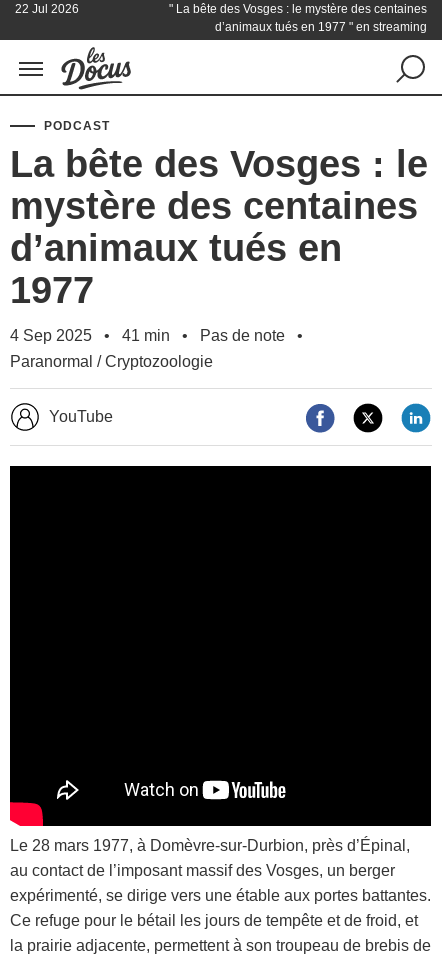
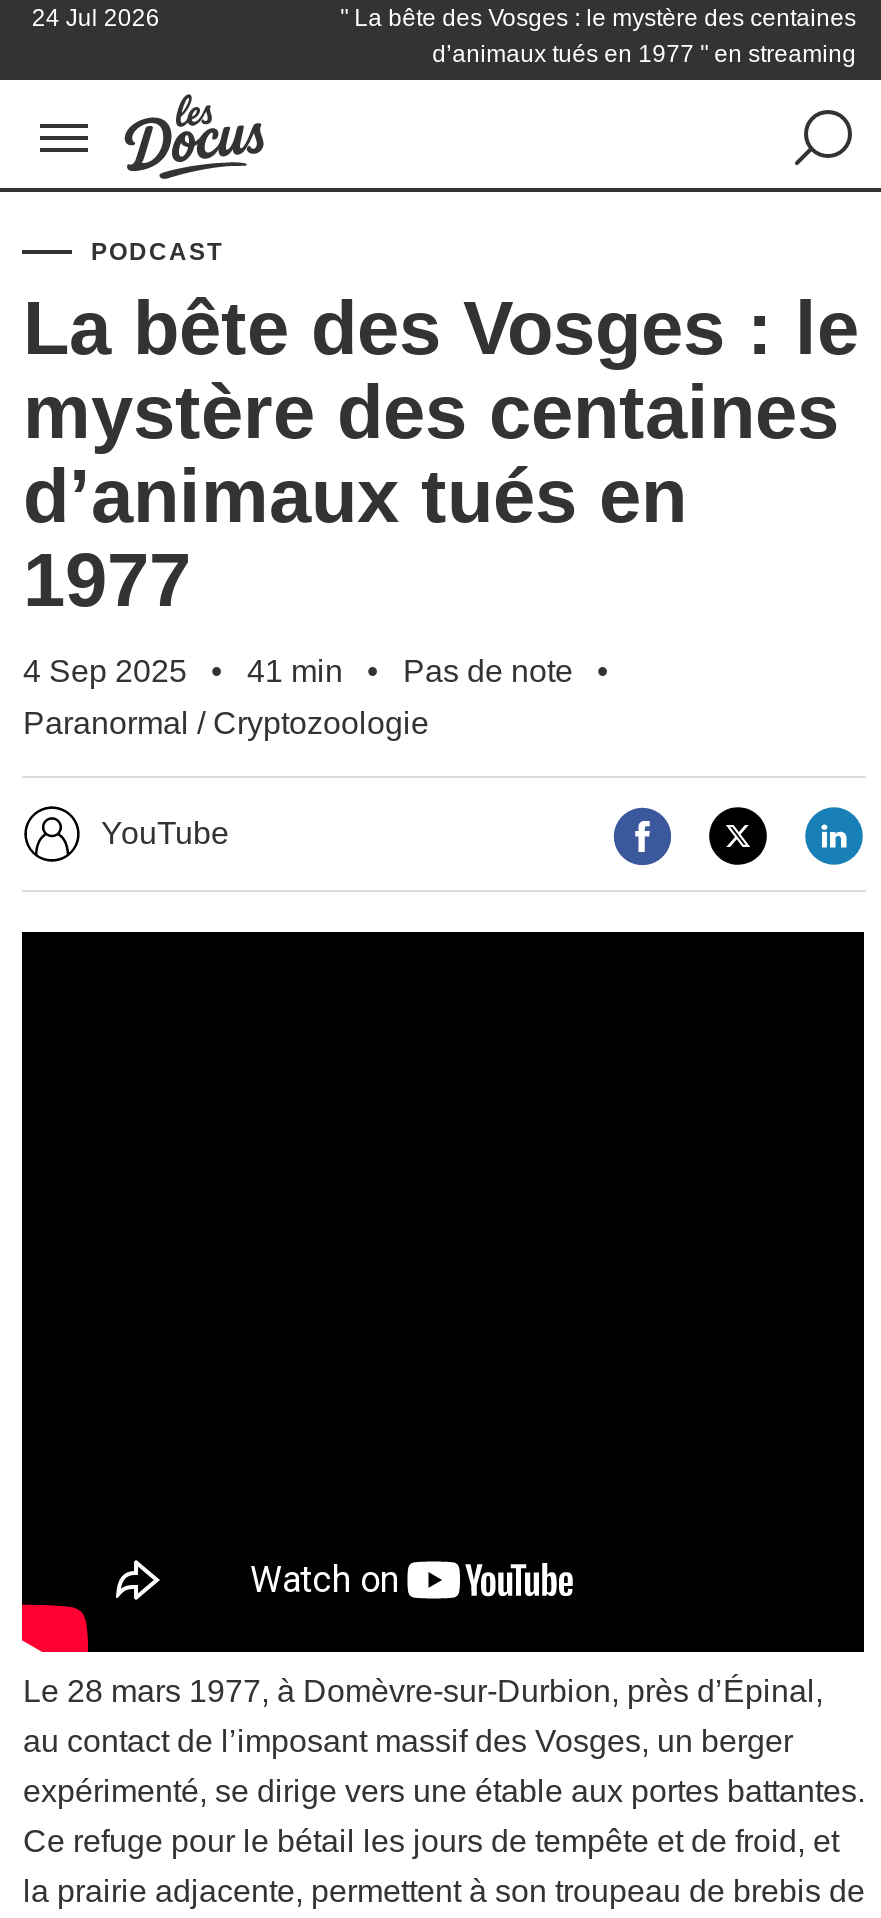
[15,2,79,16] 22 Jul 2026 -> [32,4,160,32] 24 Jul 2026

